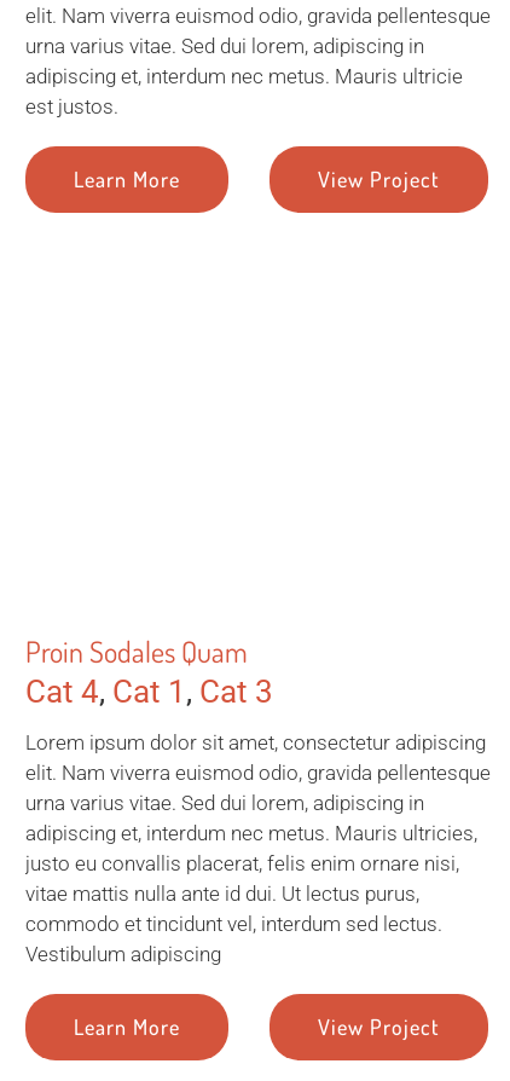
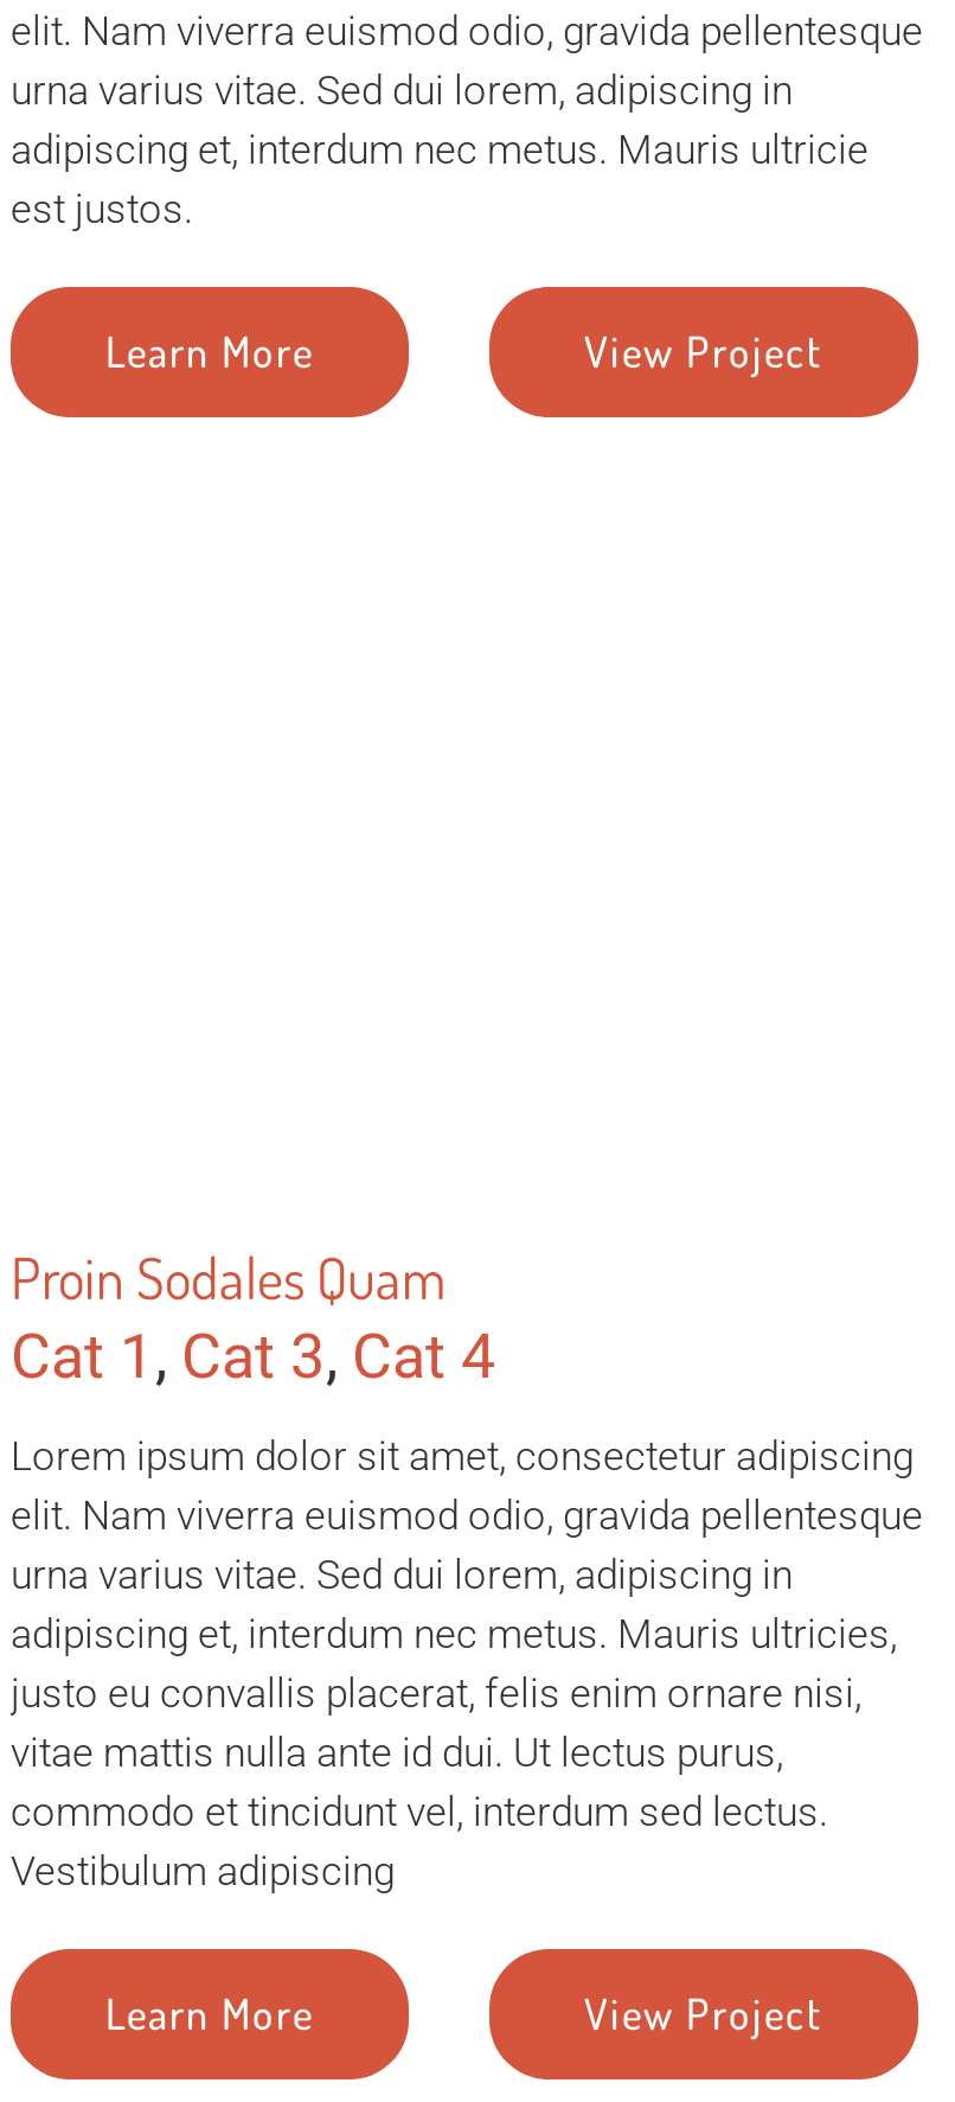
[25,673,273,709] Cat 4, Cat 1, Cat 3 -> [11,1320,496,1391] Cat 1, Cat 3, Cat 4

